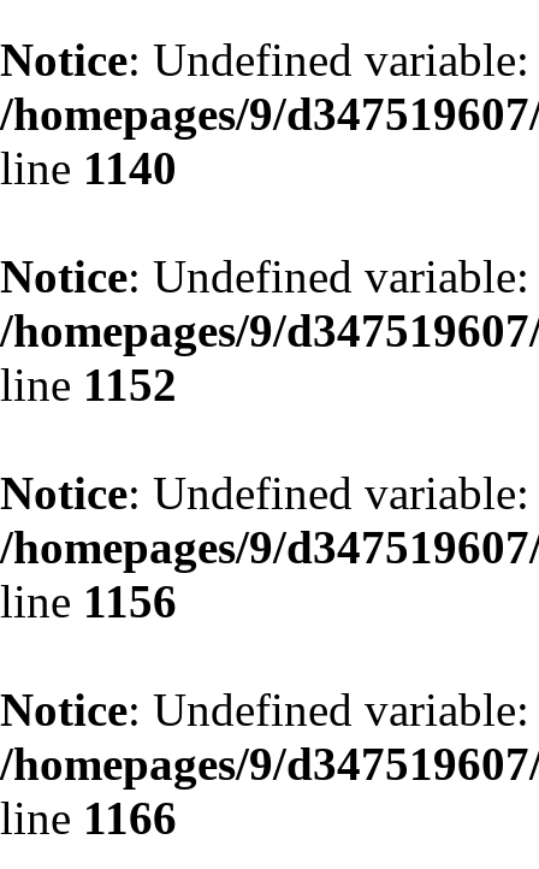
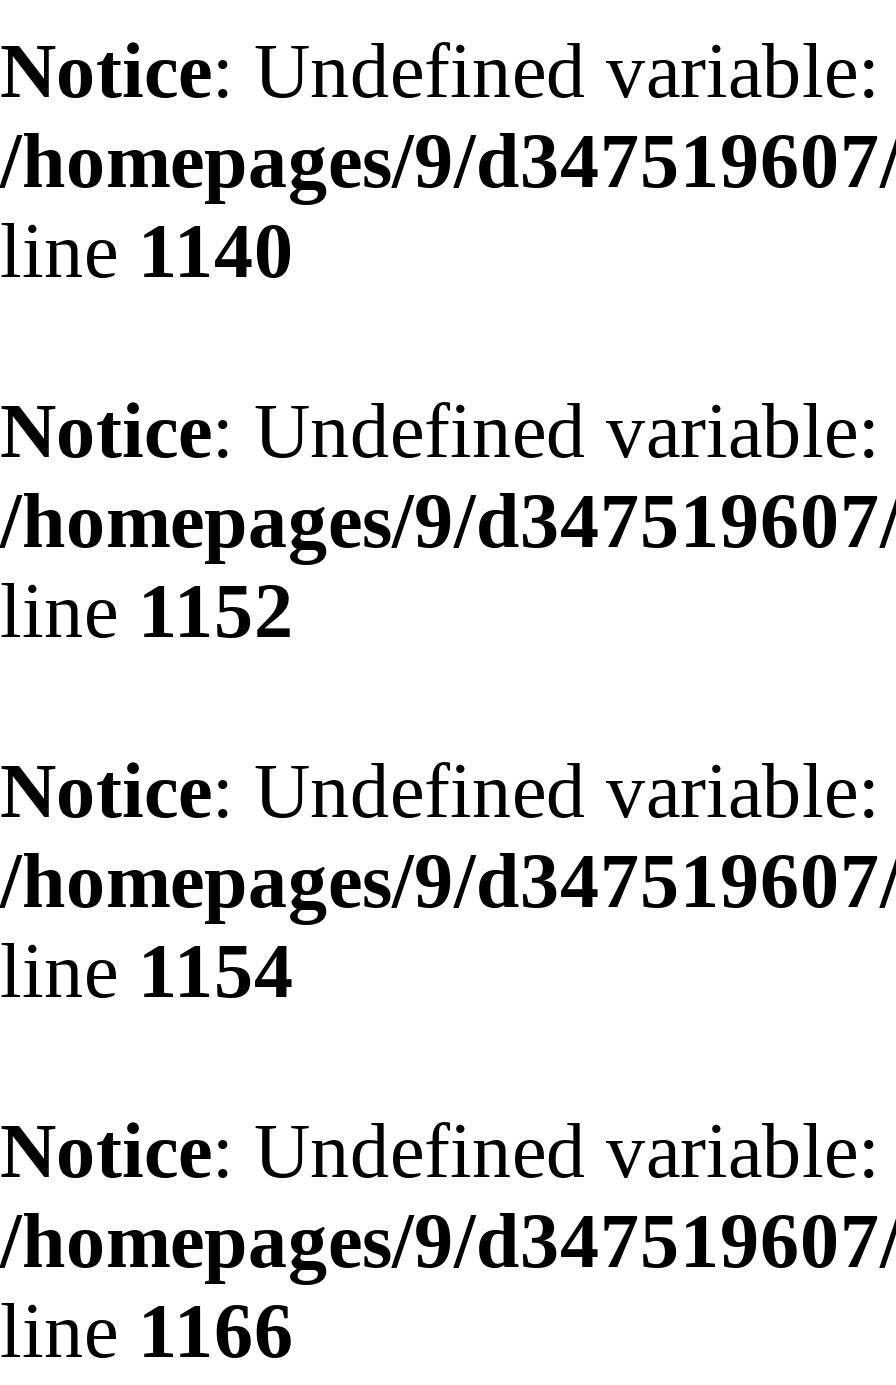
[0,575,177,627] line 1156 -> [0,927,294,1013] line 1154

